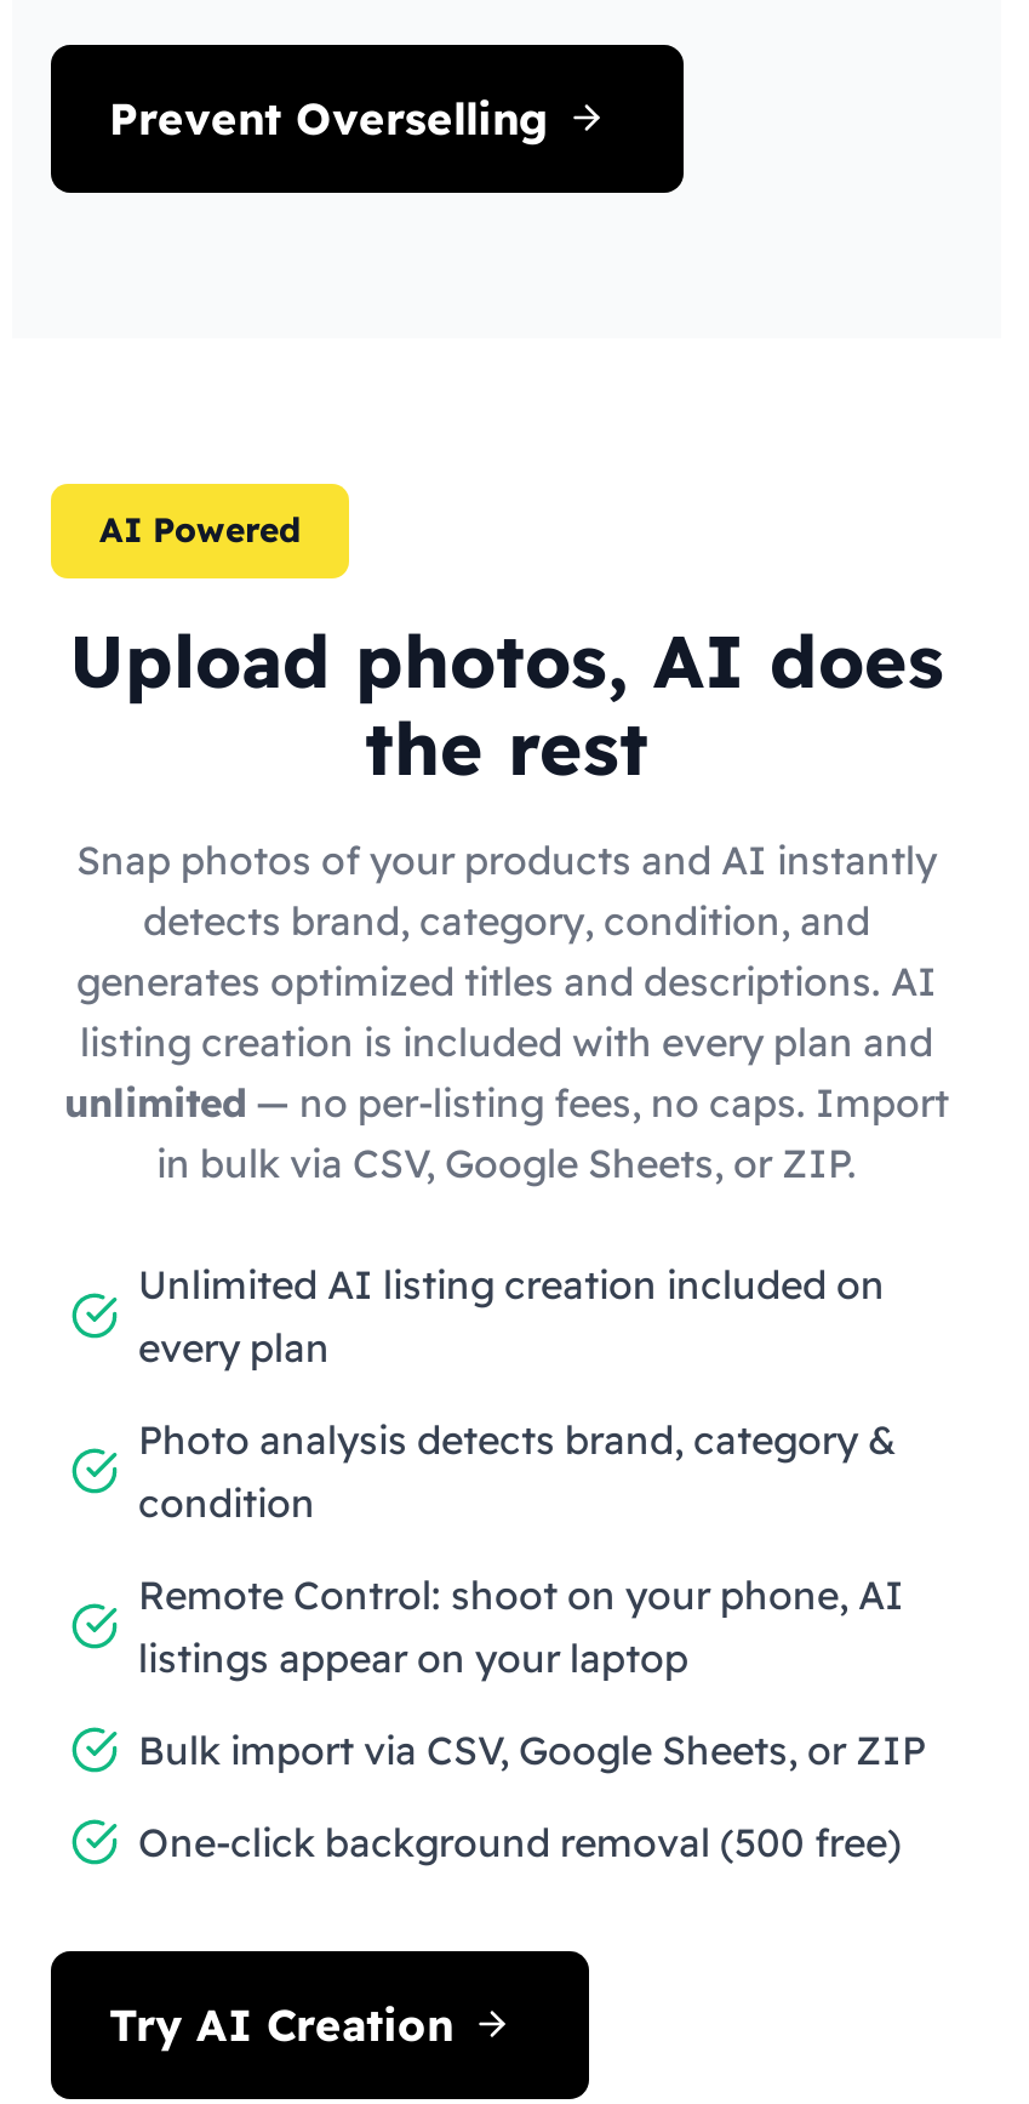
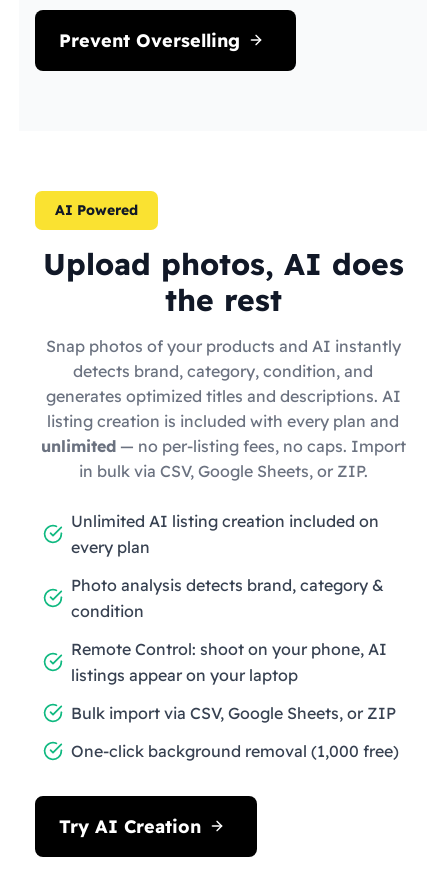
[138,1818,902,1866] One-click background removal (500 free) -> [71,741,399,761] One-click background removal (1,000 free)

